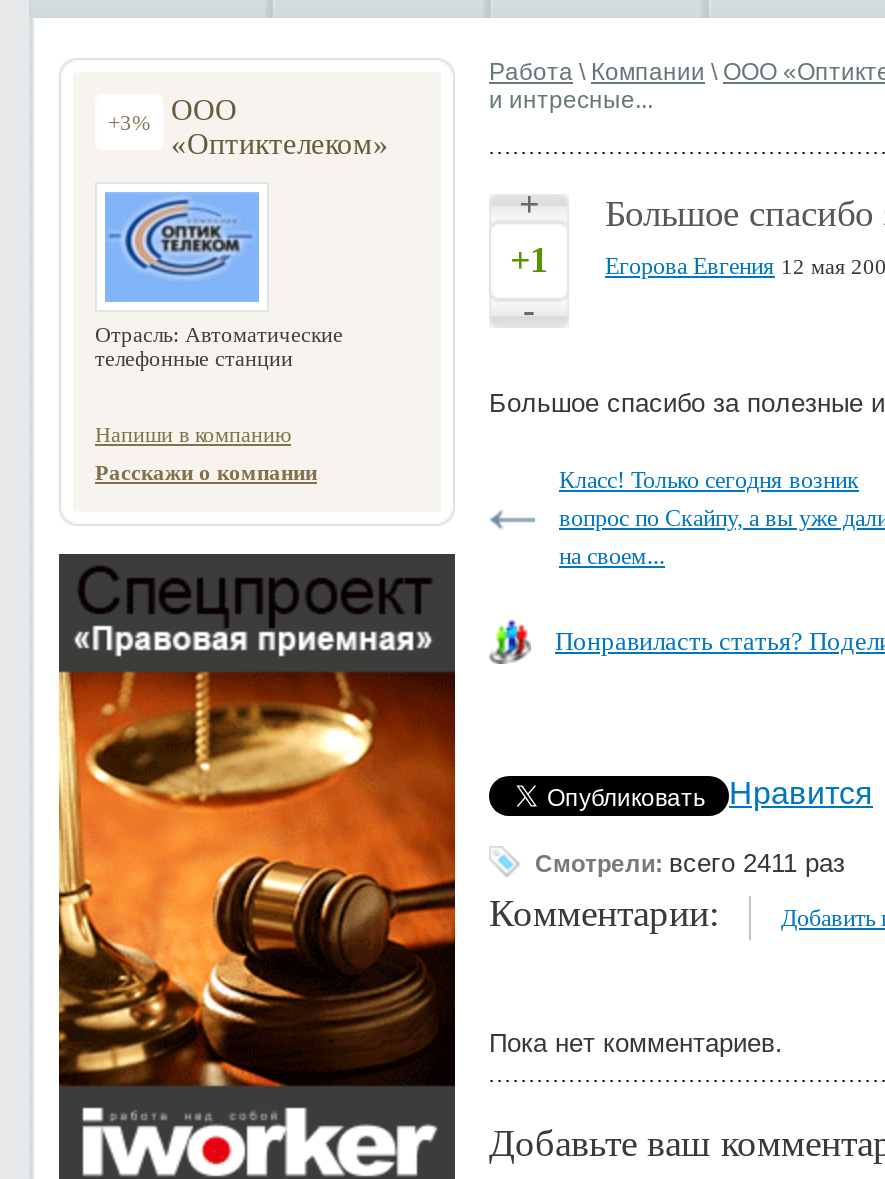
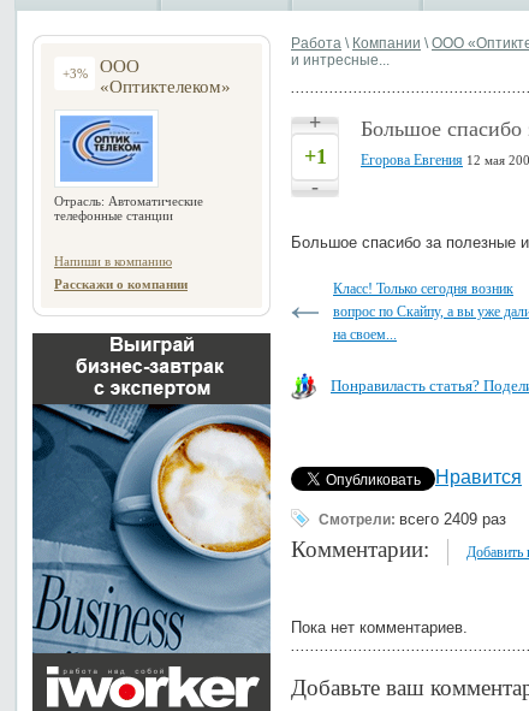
[57,560,845,1088] [image] | Смотрели: всего 2411 раз -> [31,336,506,654] [image] | Смотрели: всего 2409 раз

